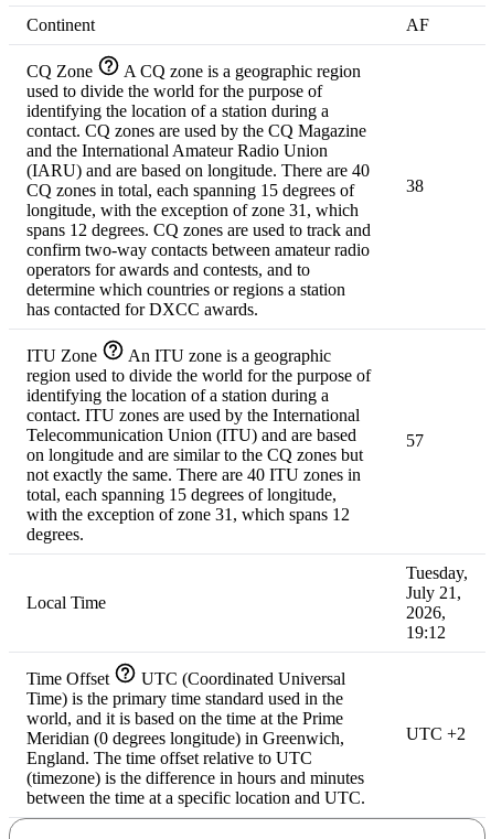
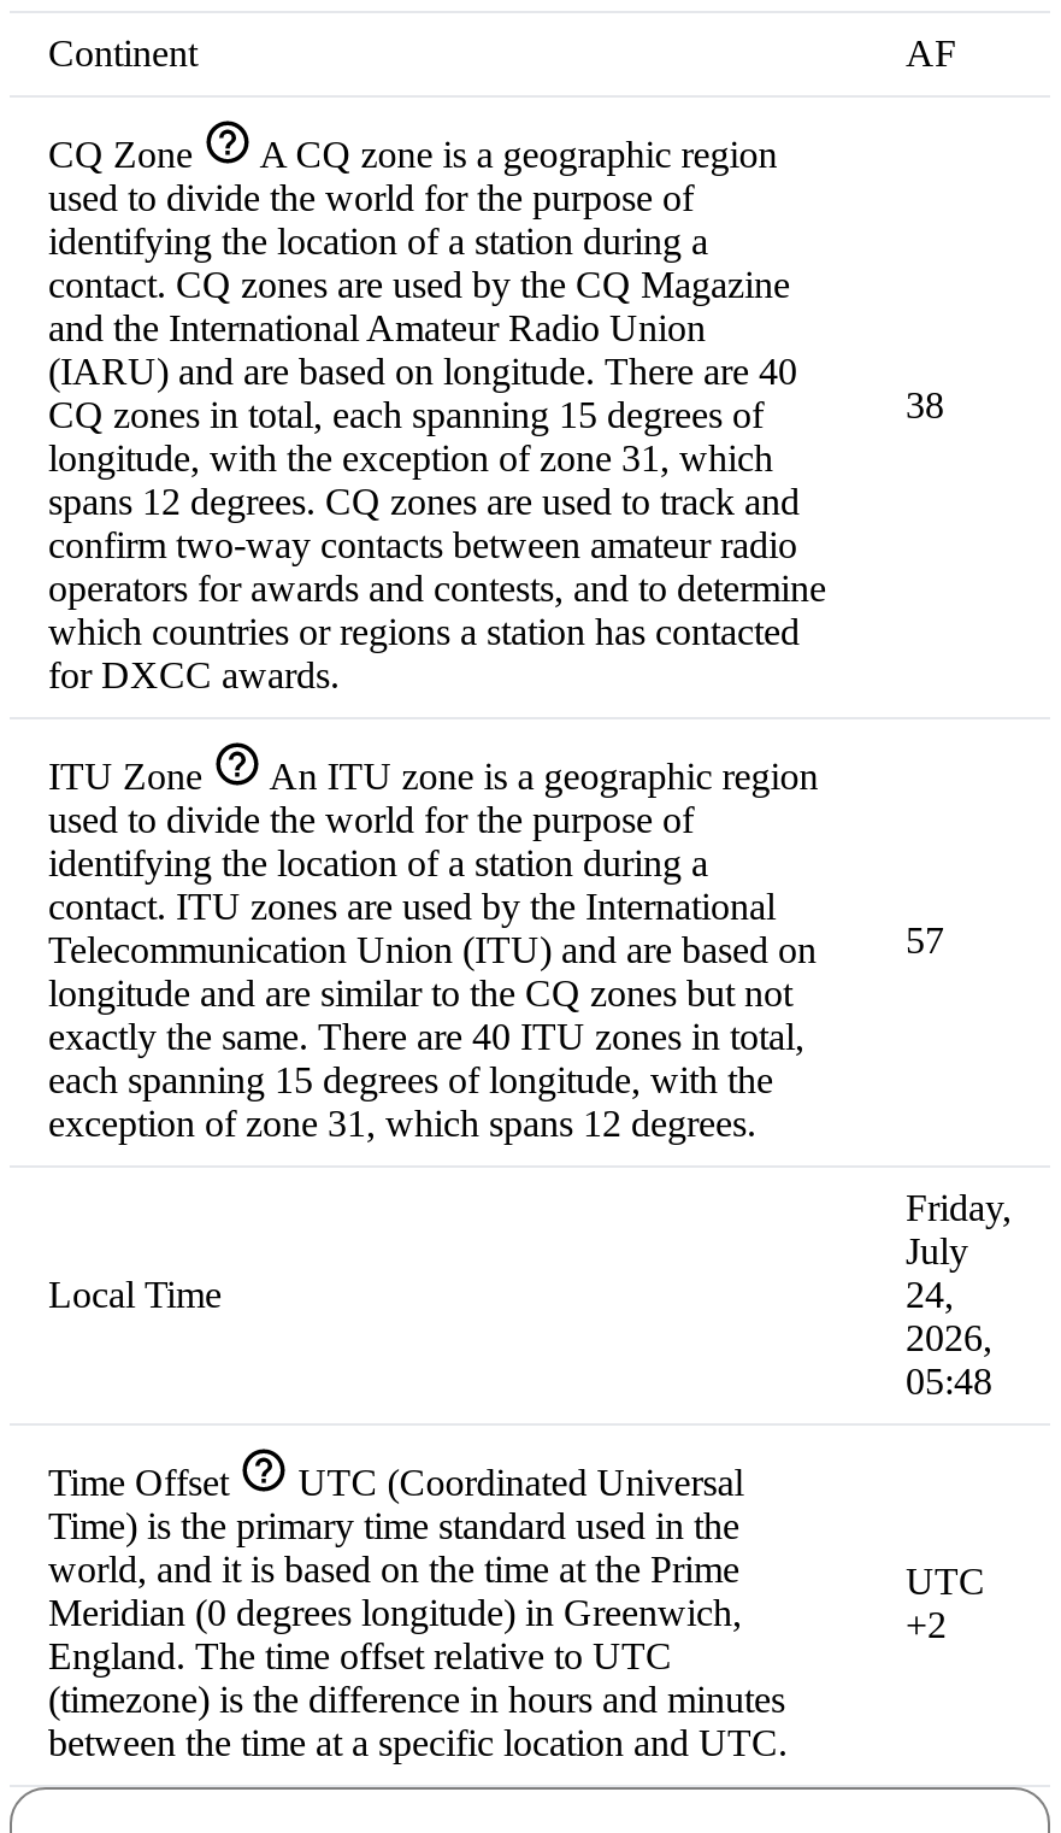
[406,563,468,602] Tuesday, | July 21, -> [906,1187,1012,1315] Friday, | July | 24,
[406,623,446,642] 19:12 -> [906,1360,992,1401] 05:48

